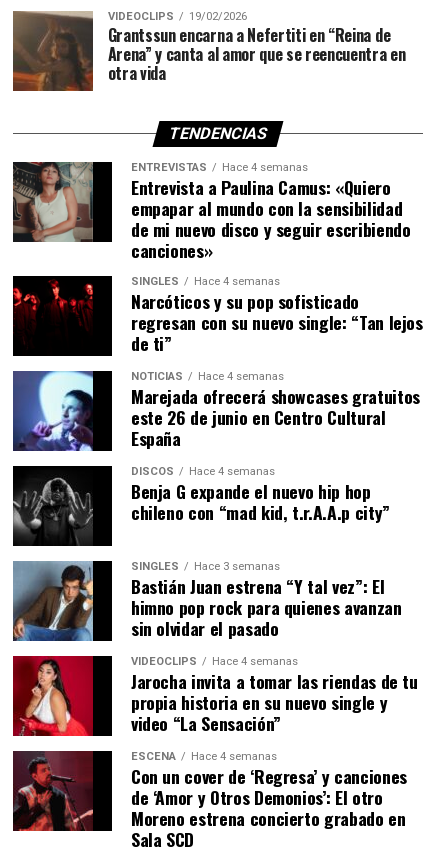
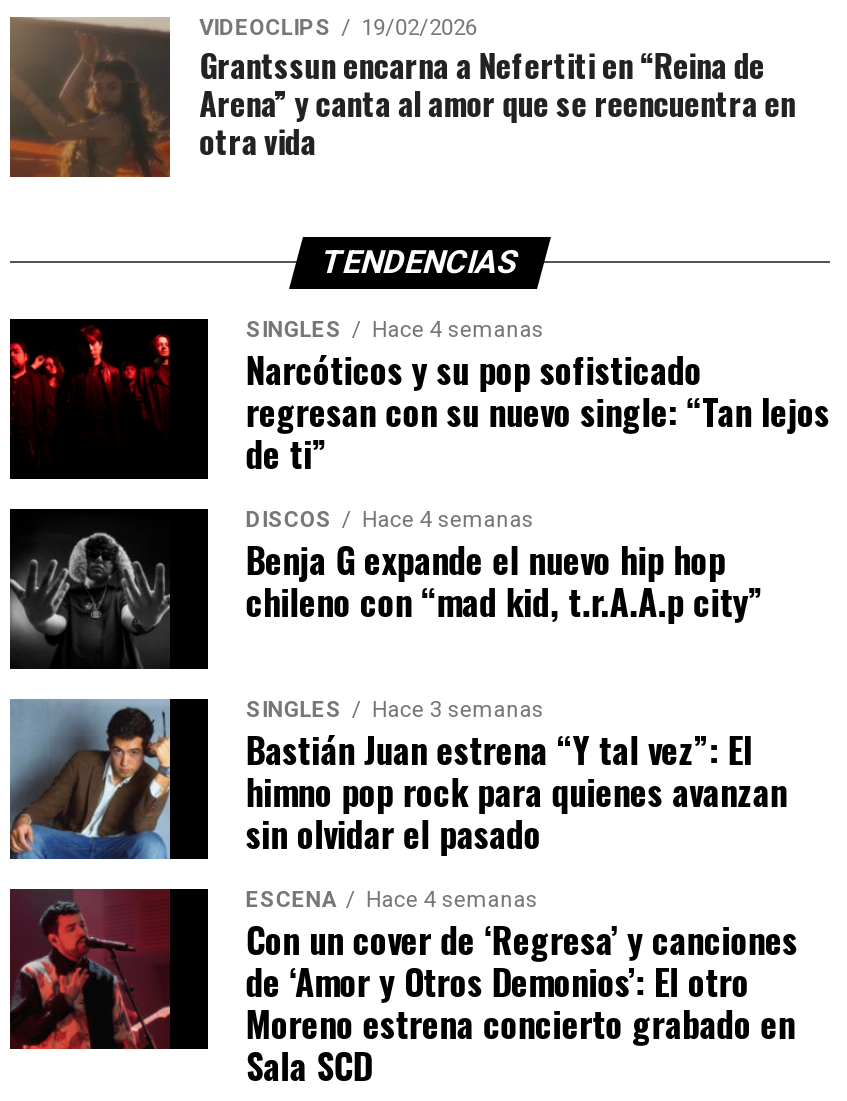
[12,161,410,263] [image] | ENTREVISTAS | Hace 4 semanas | Entrevista a Paulina Camus: «Quiero | empapar al mundo con la sensibilidad | de mi nuevo disco y seguir escribiendo | canciones» -> none
[12,370,420,452] [image] | NOTICIAS | Hace 4 semanas | Marejada ofrecerá showcases gratuitos | este 26 de junio en Centro Cultural | España -> none
[13,655,418,737] [image] | VIDEOCLIPS | Hace 4 semanas | Jarocha invita a tomar las riendas de tu | propia historia en su nuevo single y | video “La Sensación” -> none

